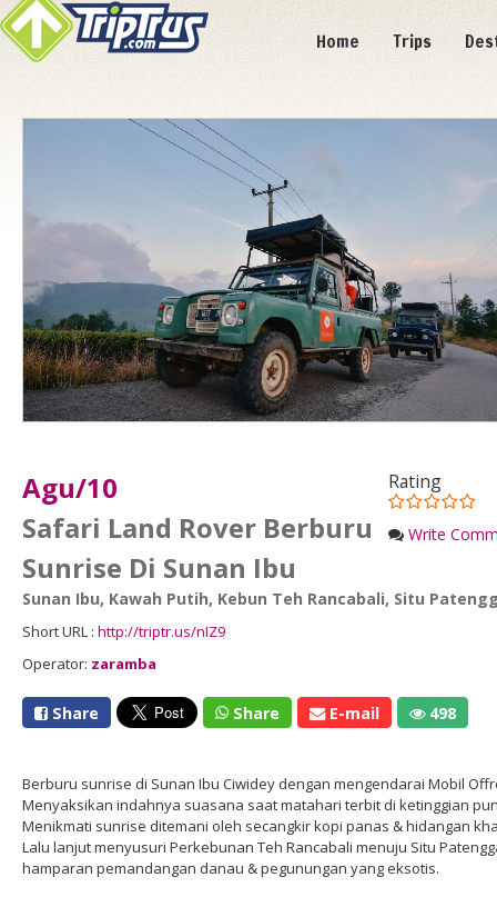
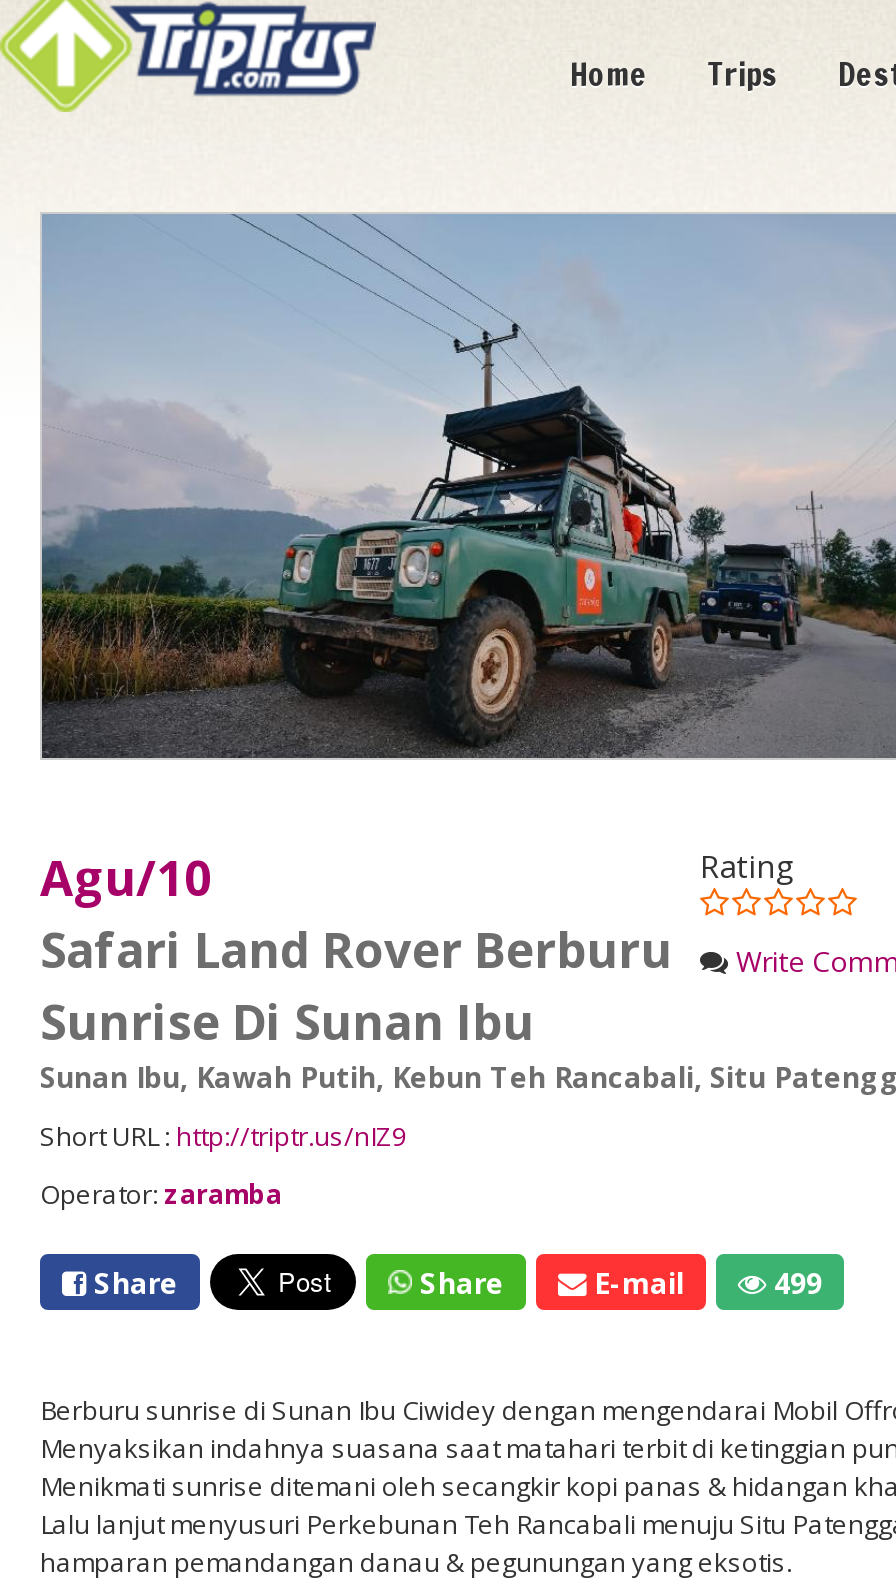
[425,702,456,723] 498 -> [766,1263,822,1301] 499

